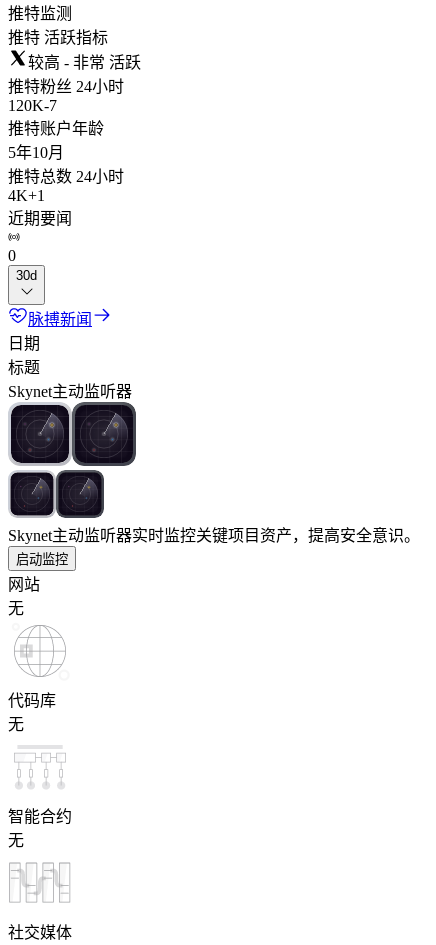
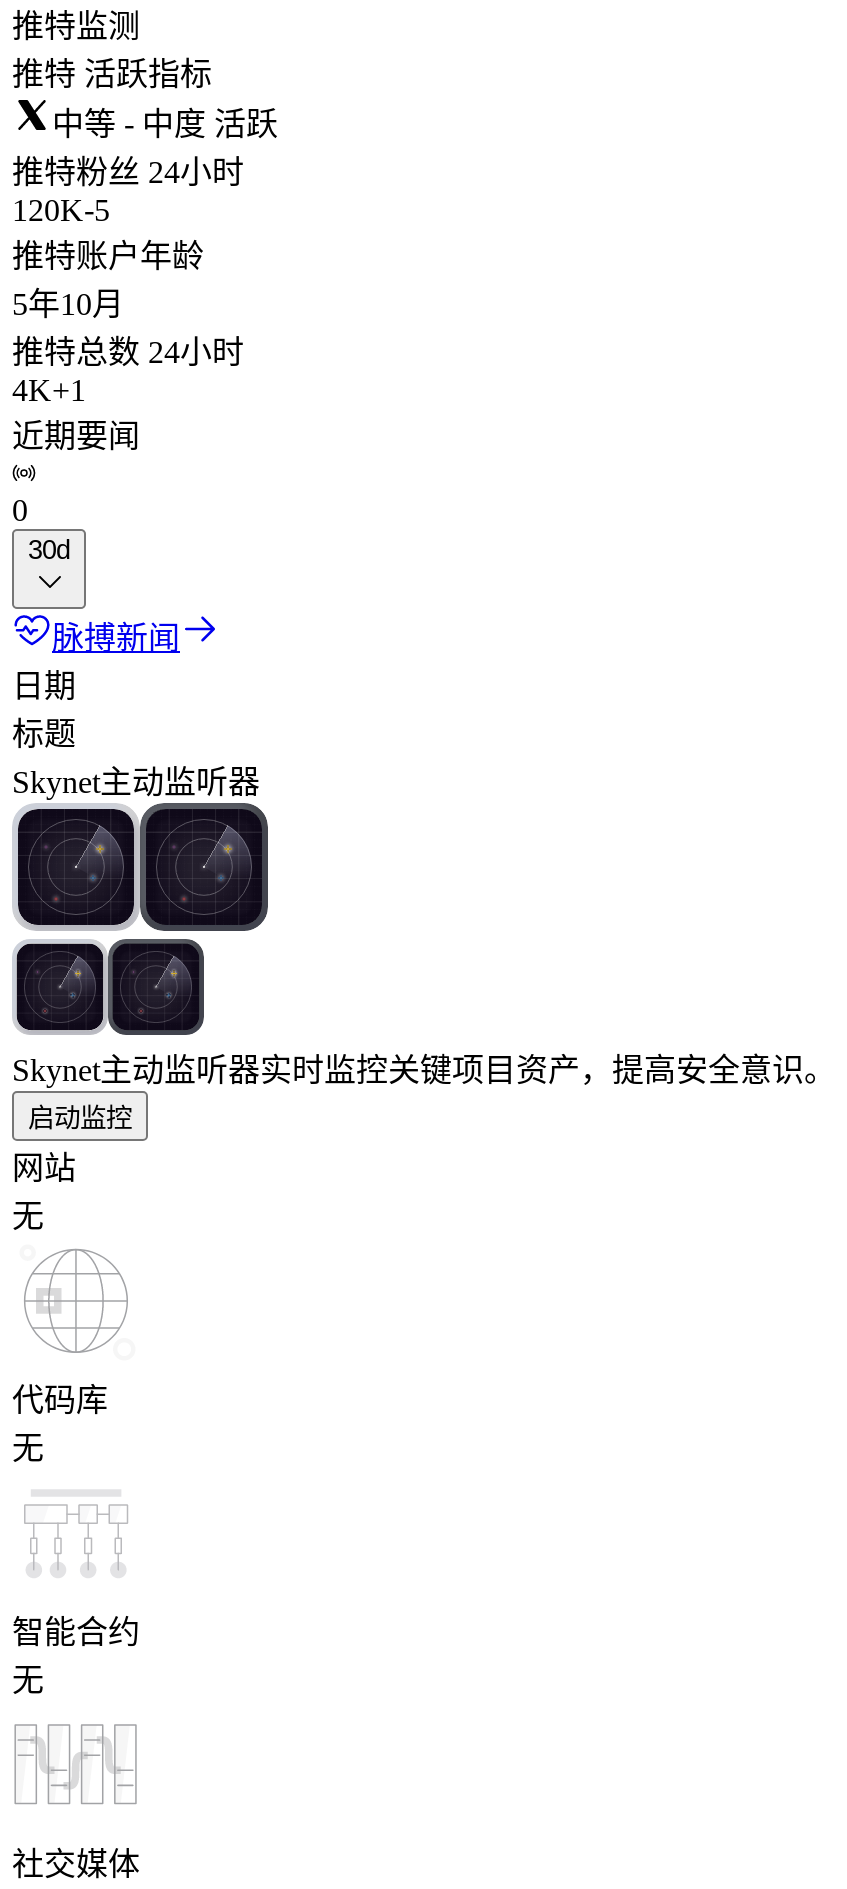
[28,54,141,71] 较高 - 非常 活跃 -> [52,107,278,141] 中等 - 中度 活跃
[8,97,57,114] 120K-7 -> [12,193,110,227] 120K-5

